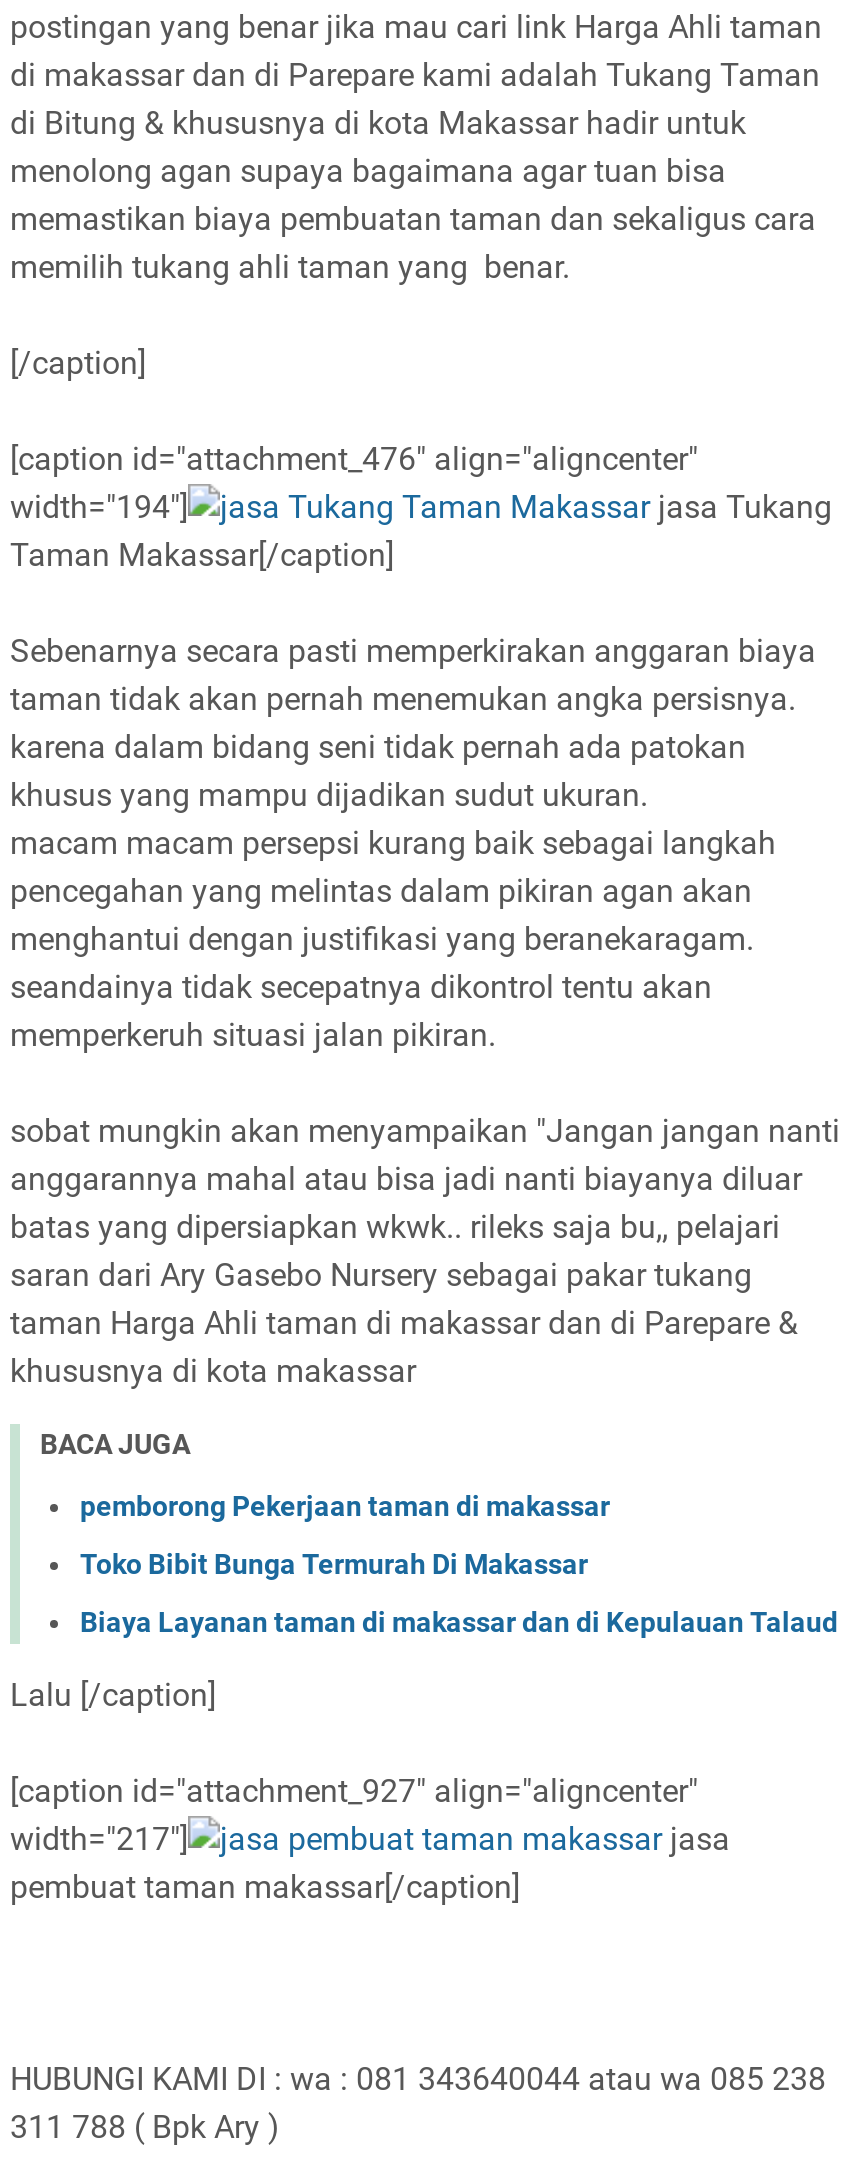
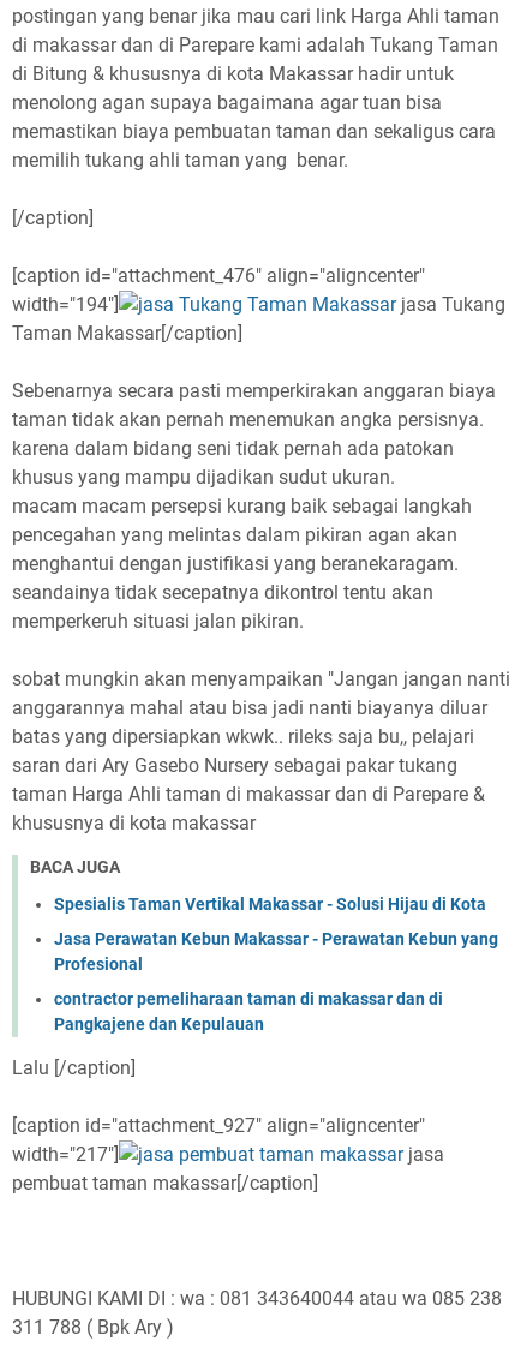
[80,1489,610,1521] pemborong Pekerjaan taman di makassar -> [54,894,486,913] Spesialis Taman Vertikal Makassar - Solusi Hijau di Kota
[80,1547,588,1579] Toko Bibit Bunga Termurah Di Makassar -> [54,929,498,973] Jasa Perawatan Kebun Makassar - Perawatan Kebun yang | Profesional
[80,1605,838,1637] Biaya Layanan taman di makassar dan di Kepulauan Talaud -> [54,989,443,1033] contractor pemeliharaan taman di makassar dan di | Pangkajene dan Kepulauan

